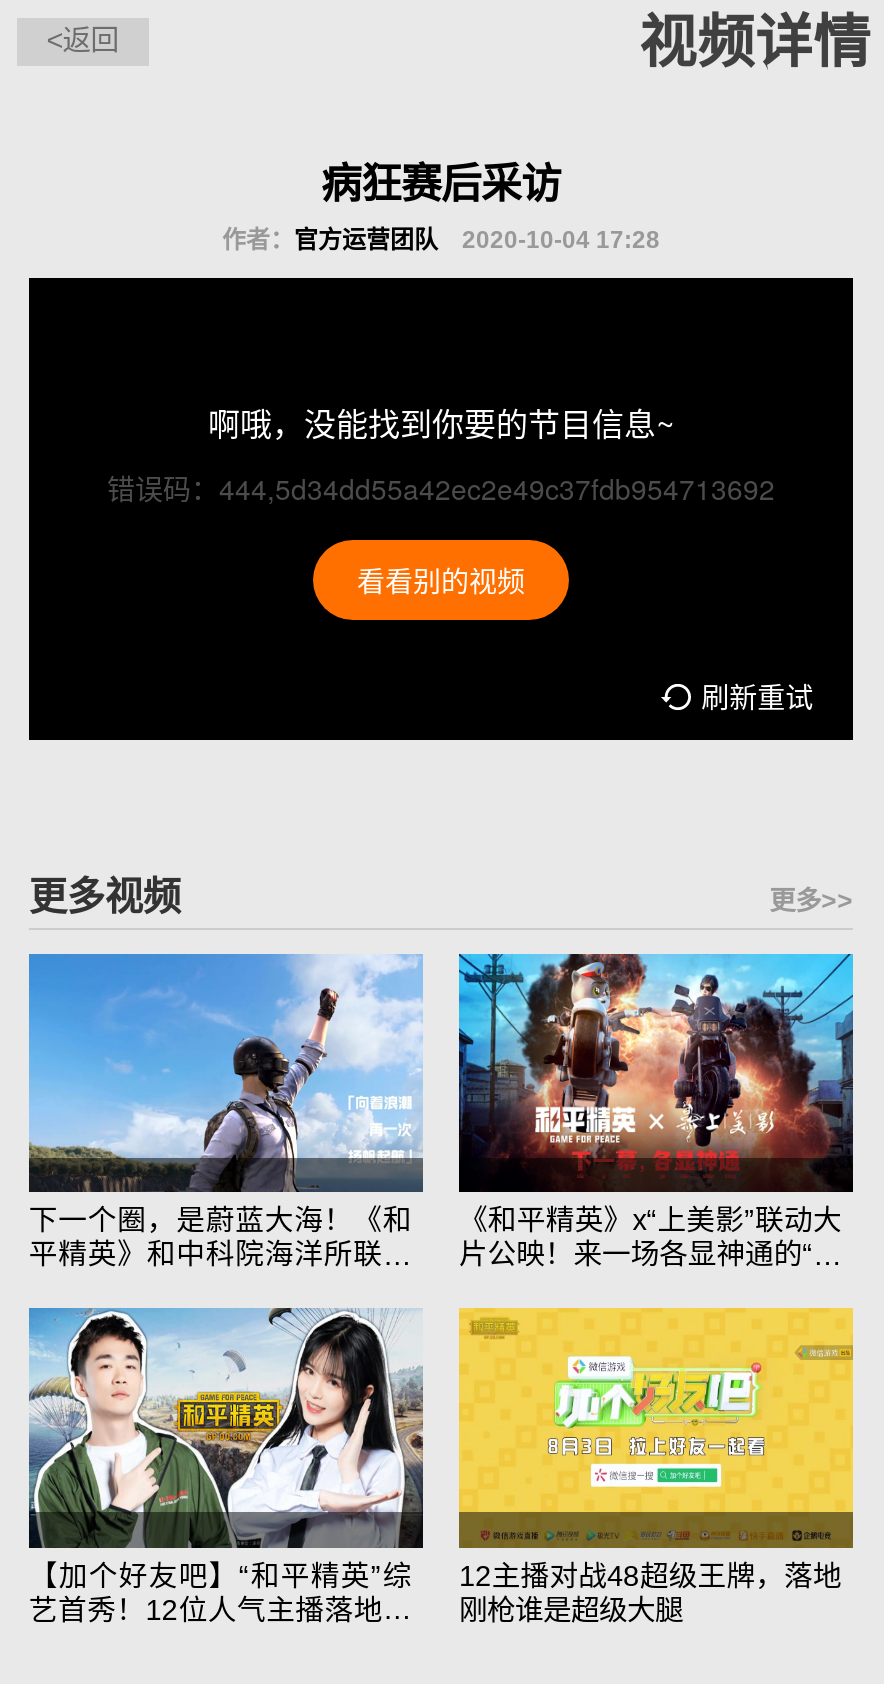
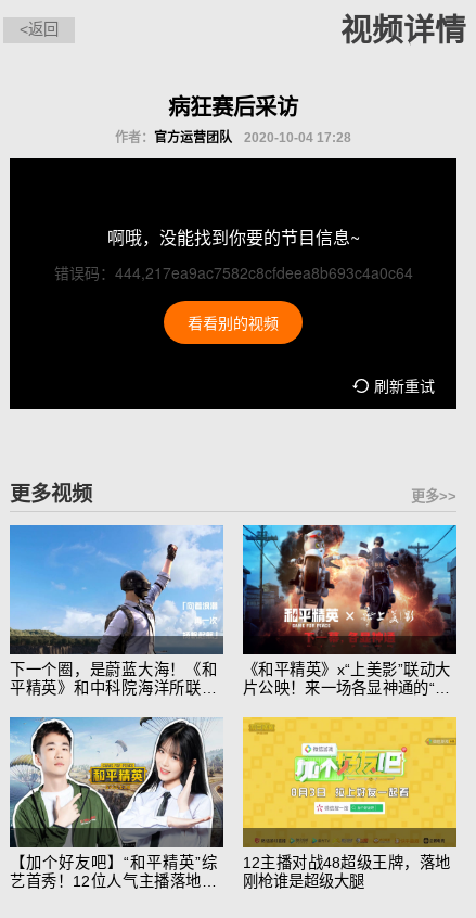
[107,467,775,507] 错误码：444,5d34dd55a42ec2e49c37fdb954713692 -> [54,261,413,283] 错误码：444,217ea9ac7582c8cfdeea8b693c4a0c64

